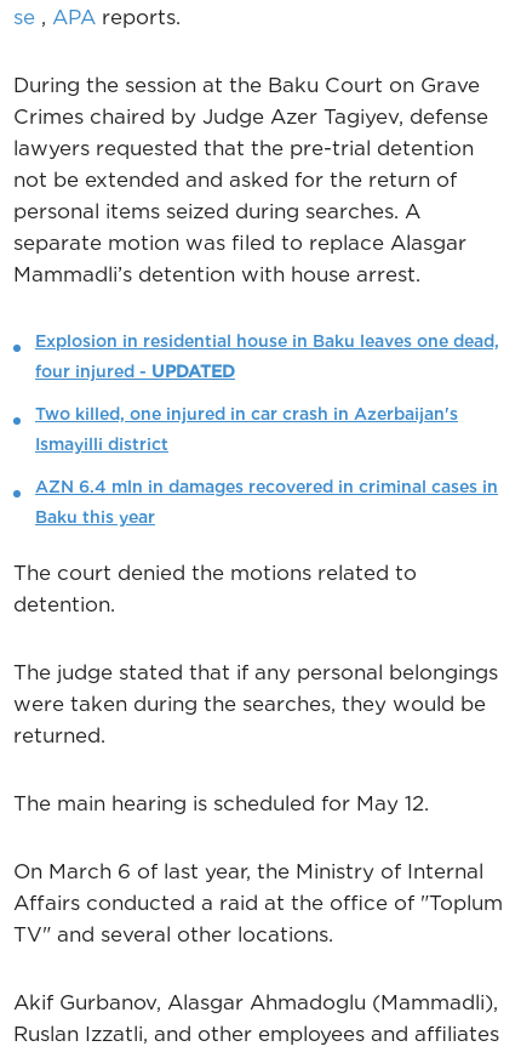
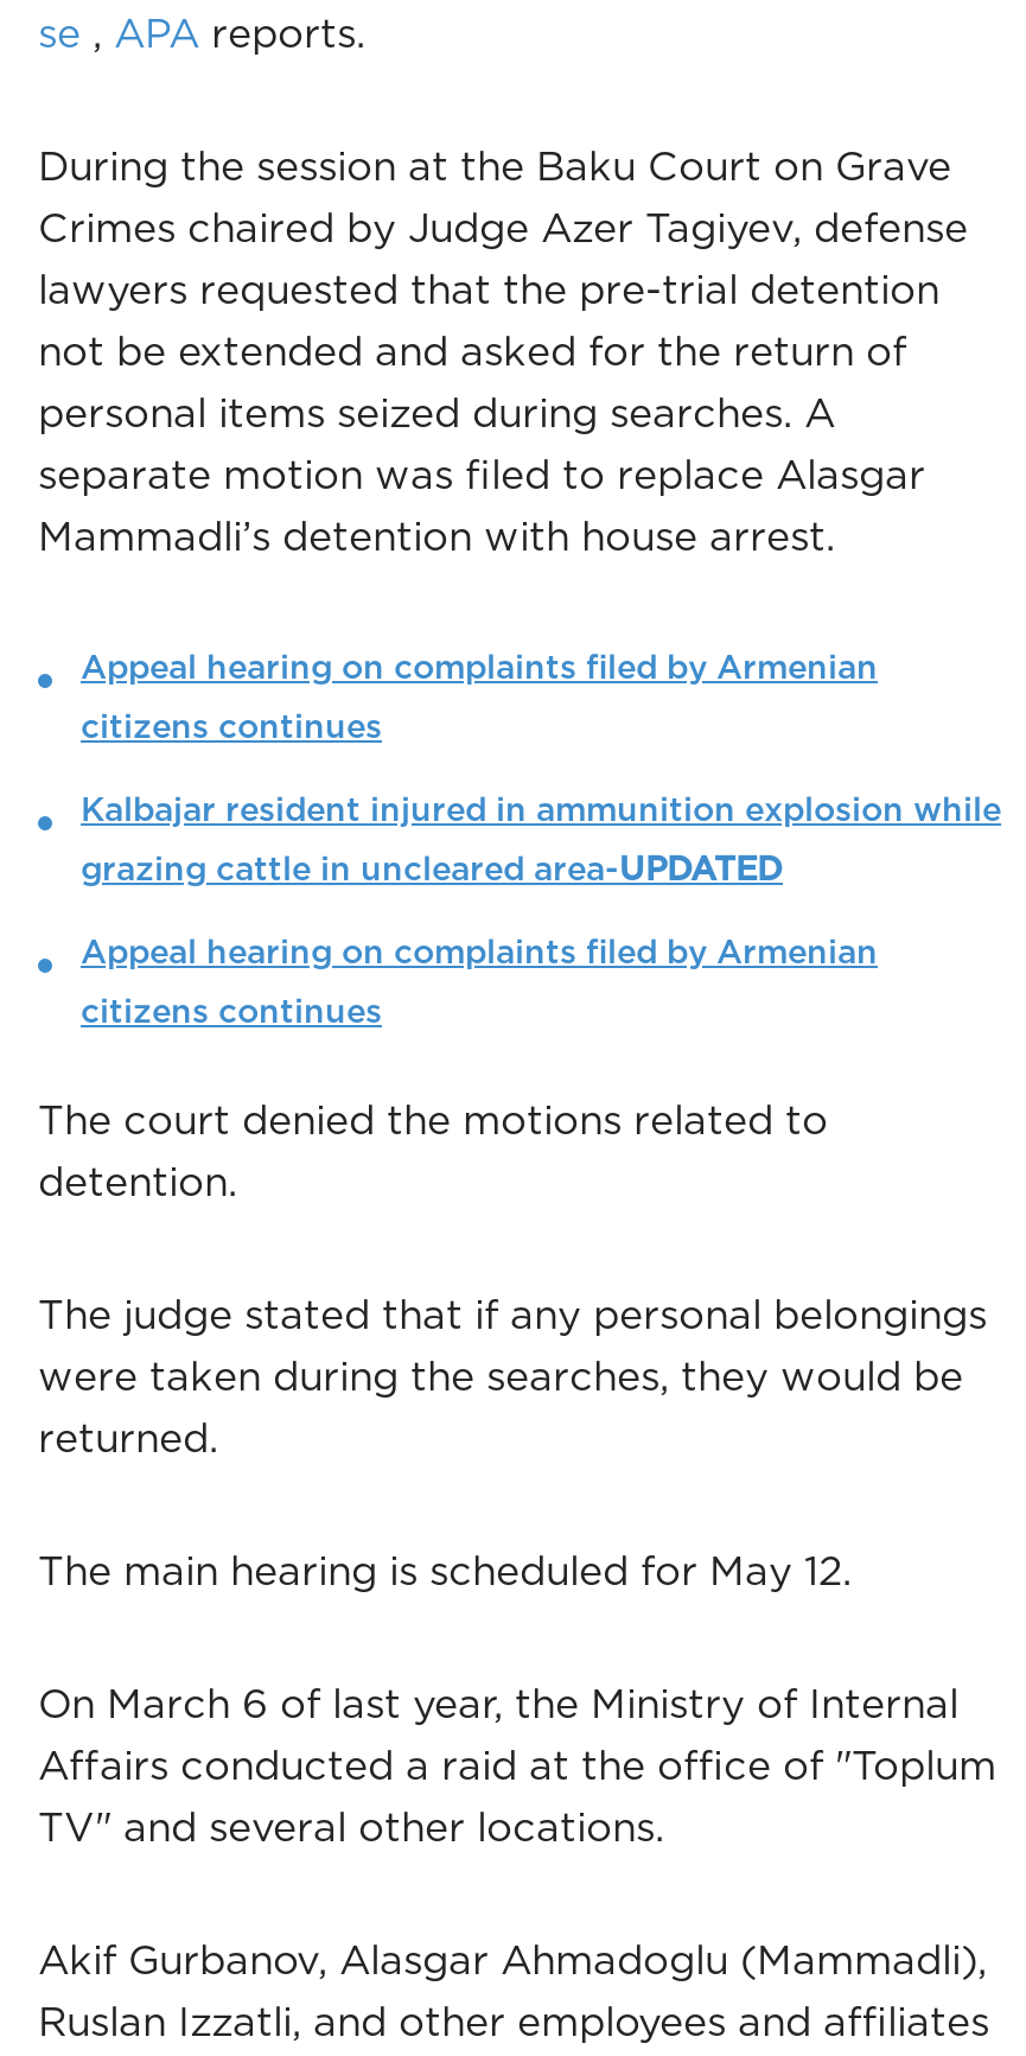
[35,331,499,351] Explosion in residential house in Baku leaves one dead, -> [81,648,878,686] Appeal hearing on complaints filed by Armenian
[35,362,235,381] four injured - UPDATED -> [81,708,382,746] citizens continues
[35,404,458,424] Two killed, one injured in car crash in Azerbaijan's -> [81,791,1001,829] Kalbajar resident injured in ammunition explosion while
[35,435,168,454] Ismayilli district -> [81,850,783,888] grazing cattle in uncleared area-UPDATED
[35,477,498,497] AZN 6.4 mln in damages recovered in criminal cases in -> [81,933,878,971] Appeal hearing on complaints filed by Armenian
[35,507,155,527] Baku this year -> [81,992,382,1030] citizens continues

